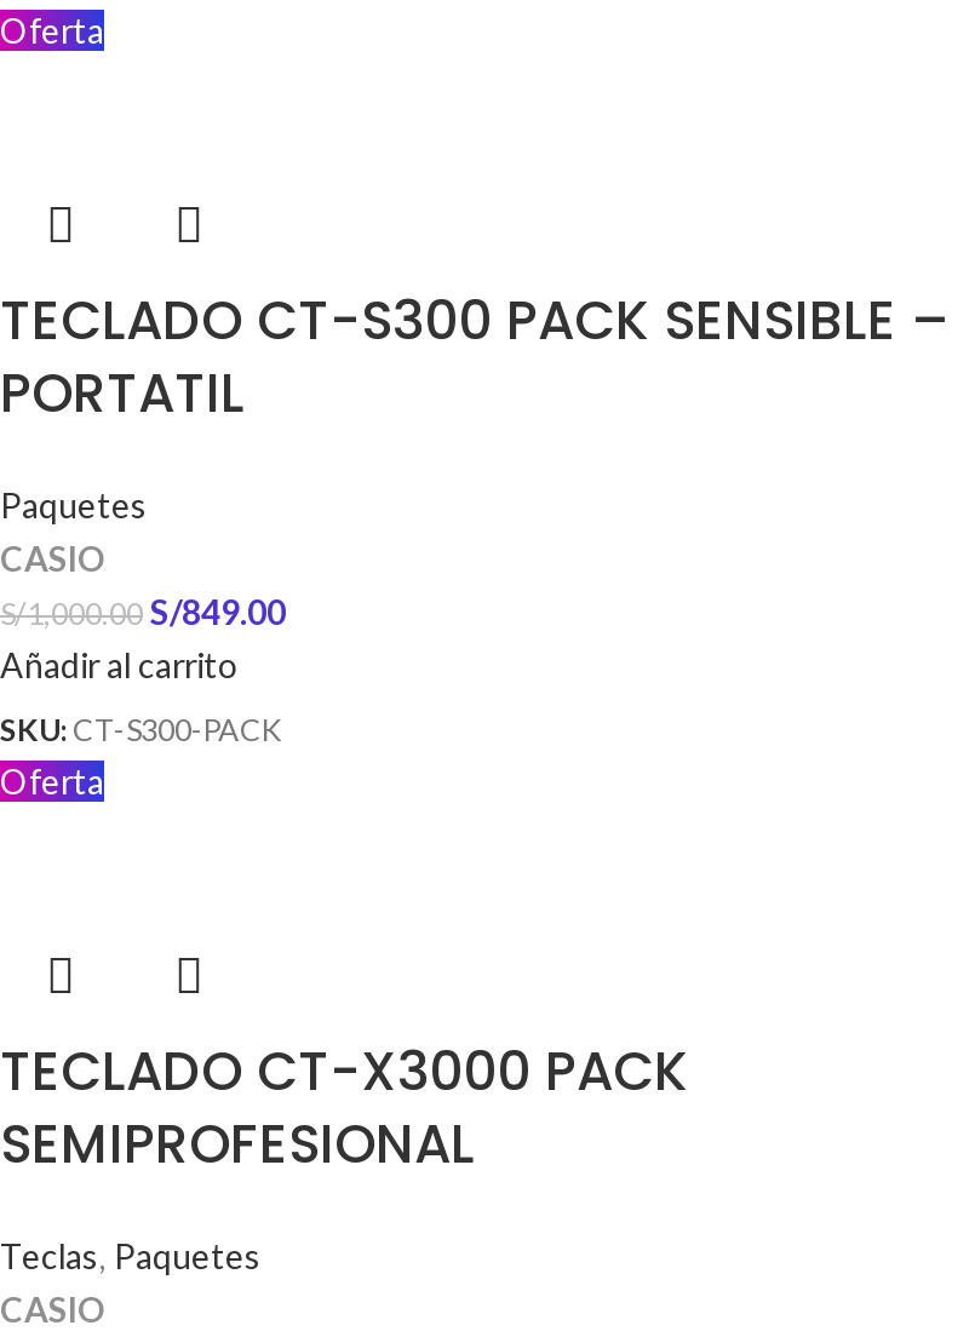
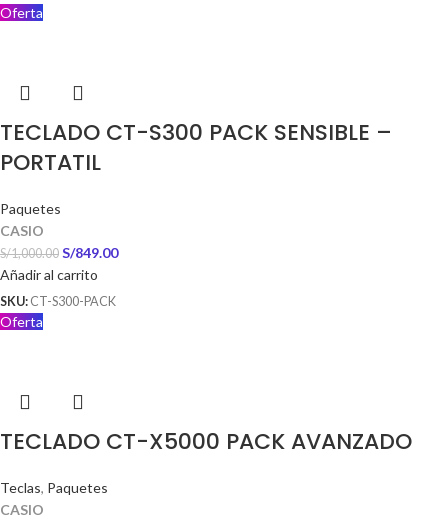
[0,1033,688,1181] TECLADO CT-X3000 PACK | SEMIPROFESIONAL -> [0,426,412,457] TECLADO CT-X5000 PACK AVANZADO

